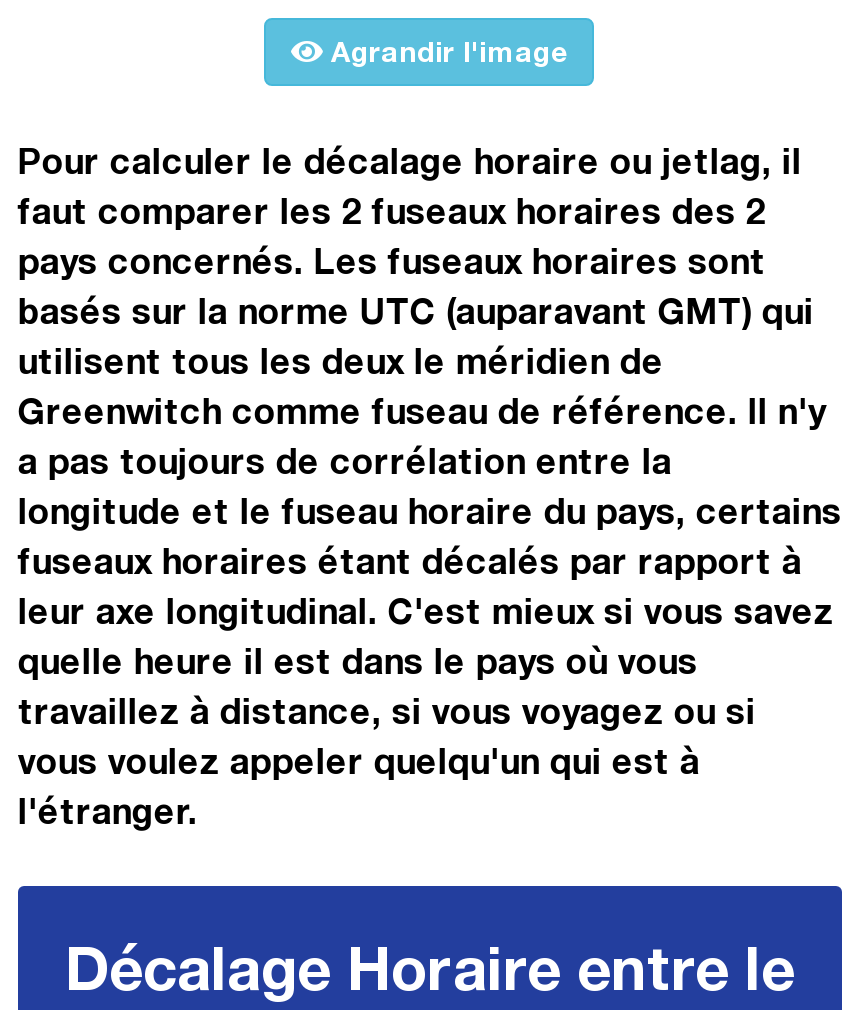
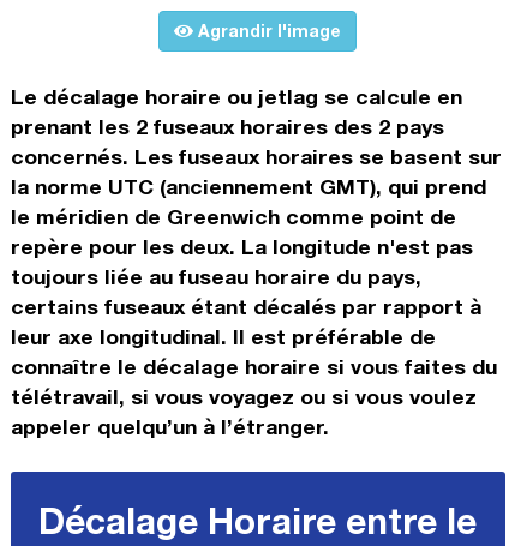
[18,139,842,831] Pour calculer le décalage horaire ou jetlag, il | faut comparer les 2 fuseaux horaires des 2 | pays concernés. Les fuseaux horaires sont | basés sur la norme UTC (auparavant GMT) qui | utilisent tous les deux le méridien de | Greenwitch comme fuseau de référence. Il n'y | a pas toujours de corrélation entre la | longitude et le fuseau horaire du pays, certains | fuseaux horaires étant décalés par rapport à | leur axe longitudinal. C'est mieux si vous savez | quelle heure il est dans le pays où vous | travaillez à distance, si vous voyagez ou si | vous voulez appeler quelqu'un qui est à | l'étranger. -> [11,84,502,439] Le décalage horaire ou jetlag se calcule en | prenant les 2 fuseaux horaires des 2 pays | concernés. Les fuseaux horaires se basent sur | la norme UTC (anciennement GMT), qui prend | le méridien de Greenwich comme point de | repère pour les deux. La longitude n'est pas | toujours liée au fuseau horaire du pays, | certains fuseaux étant décalés par rapport à | leur axe longitudinal. Il est préférable de | connaître le décalage horaire si vous faites du | télétravail, si vous voyagez ou si vous voulez | appeler quelqu’un à l’étranger.

